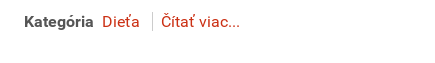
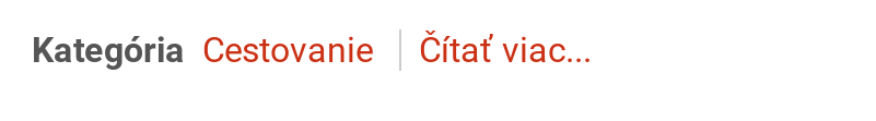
[24,12,140,31] Kategória Dieťa -> [32,29,373,71] Kategória Cestovanie

